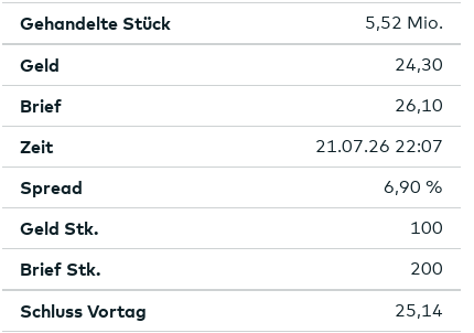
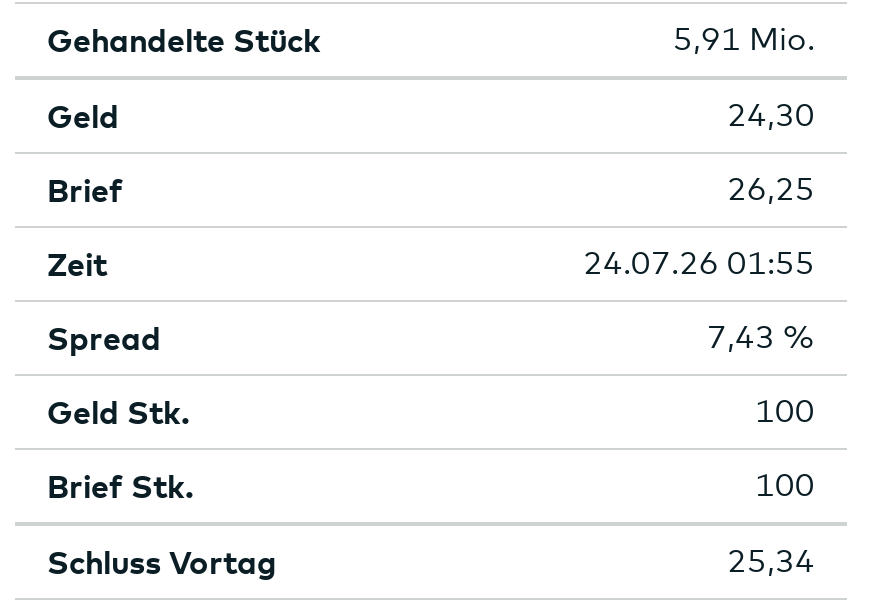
[365,12,443,33] 5,52 Mio. -> [673,20,815,58] 5,91 Mio.
[395,95,443,116] 26,10 -> [727,170,815,208] 26,25
[315,136,443,157] 21.07.26 22:07 -> [583,244,815,282] 24.07.26 01:55
[384,177,443,198] 6,90 % -> [707,318,815,356] 7,43 %
[410,258,443,279] 200 -> [755,466,815,504] 100
[395,300,443,321] 25,14 -> [727,542,815,580] 25,34

